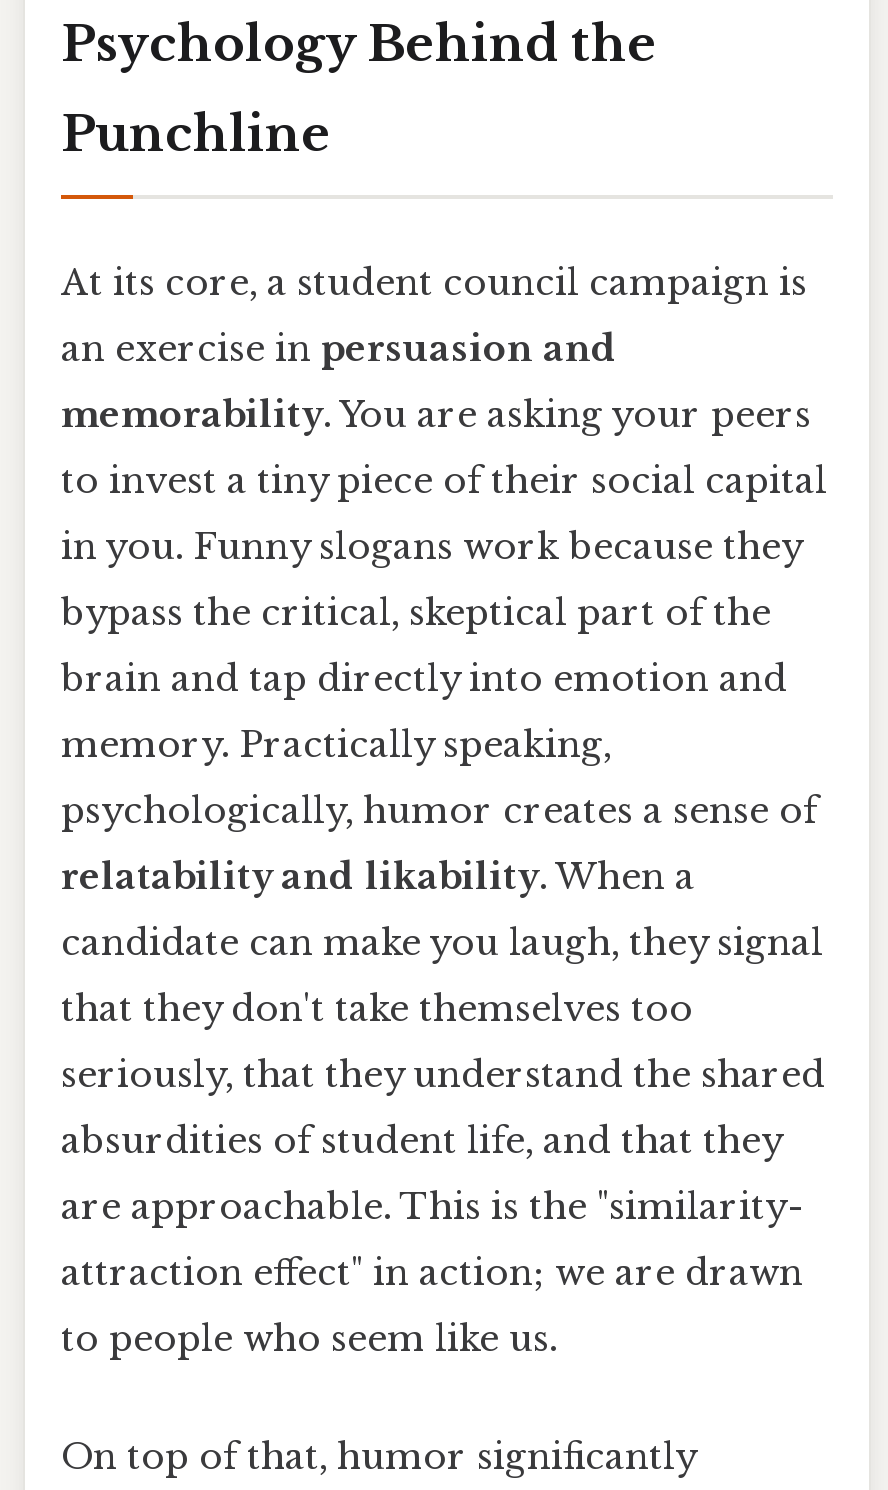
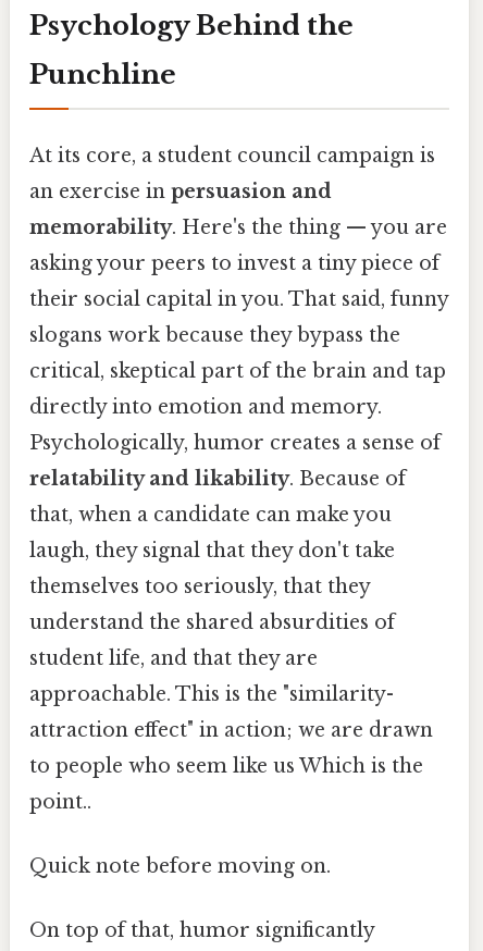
[61,393,827,1229] memorability. You are asking your peers | to invest a tiny piece of their social capital | in you. Funny slogans work because they | bypass the critical, skeptical part of the | brain and tap directly into emotion and | memory. Practically speaking, | psychologically, humor creates a sense of | relatability and likability. When a | candidate can make you laugh, they signal | that they don't take themselves too | seriously, that they understand the shared | absurdities of student life, and that they | are approachable. This is the "similarity- -> [29,215,448,706] memorability. Here's the thing — you are | asking your peers to invest a tiny piece of | their social capital in you. That said, funny | slogans work because they bypass the | critical, skeptical part of the brain and tap | directly into emotion and memory. | Psychologically, humor creates a sense of | relatability and likability. Because of | that, when a candidate can make you | laugh, they signal that they don't take | themselves too seriously, that they | understand the shared absurdities of | student life, and that they are | approachable. This is the "similarity-
[61,1317,557,1361] to people who seem like us. -> [29,754,423,878] to people who seem like us Which is the | point.. | Quick note before moving on.

